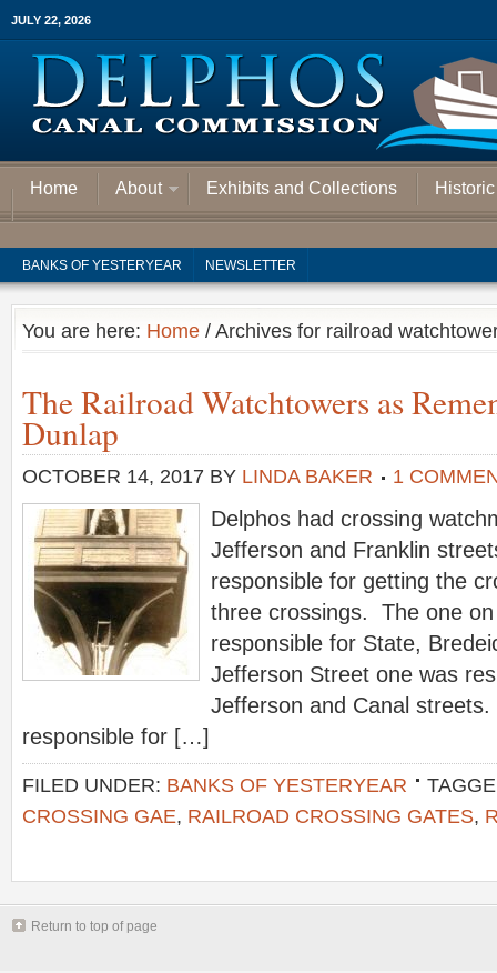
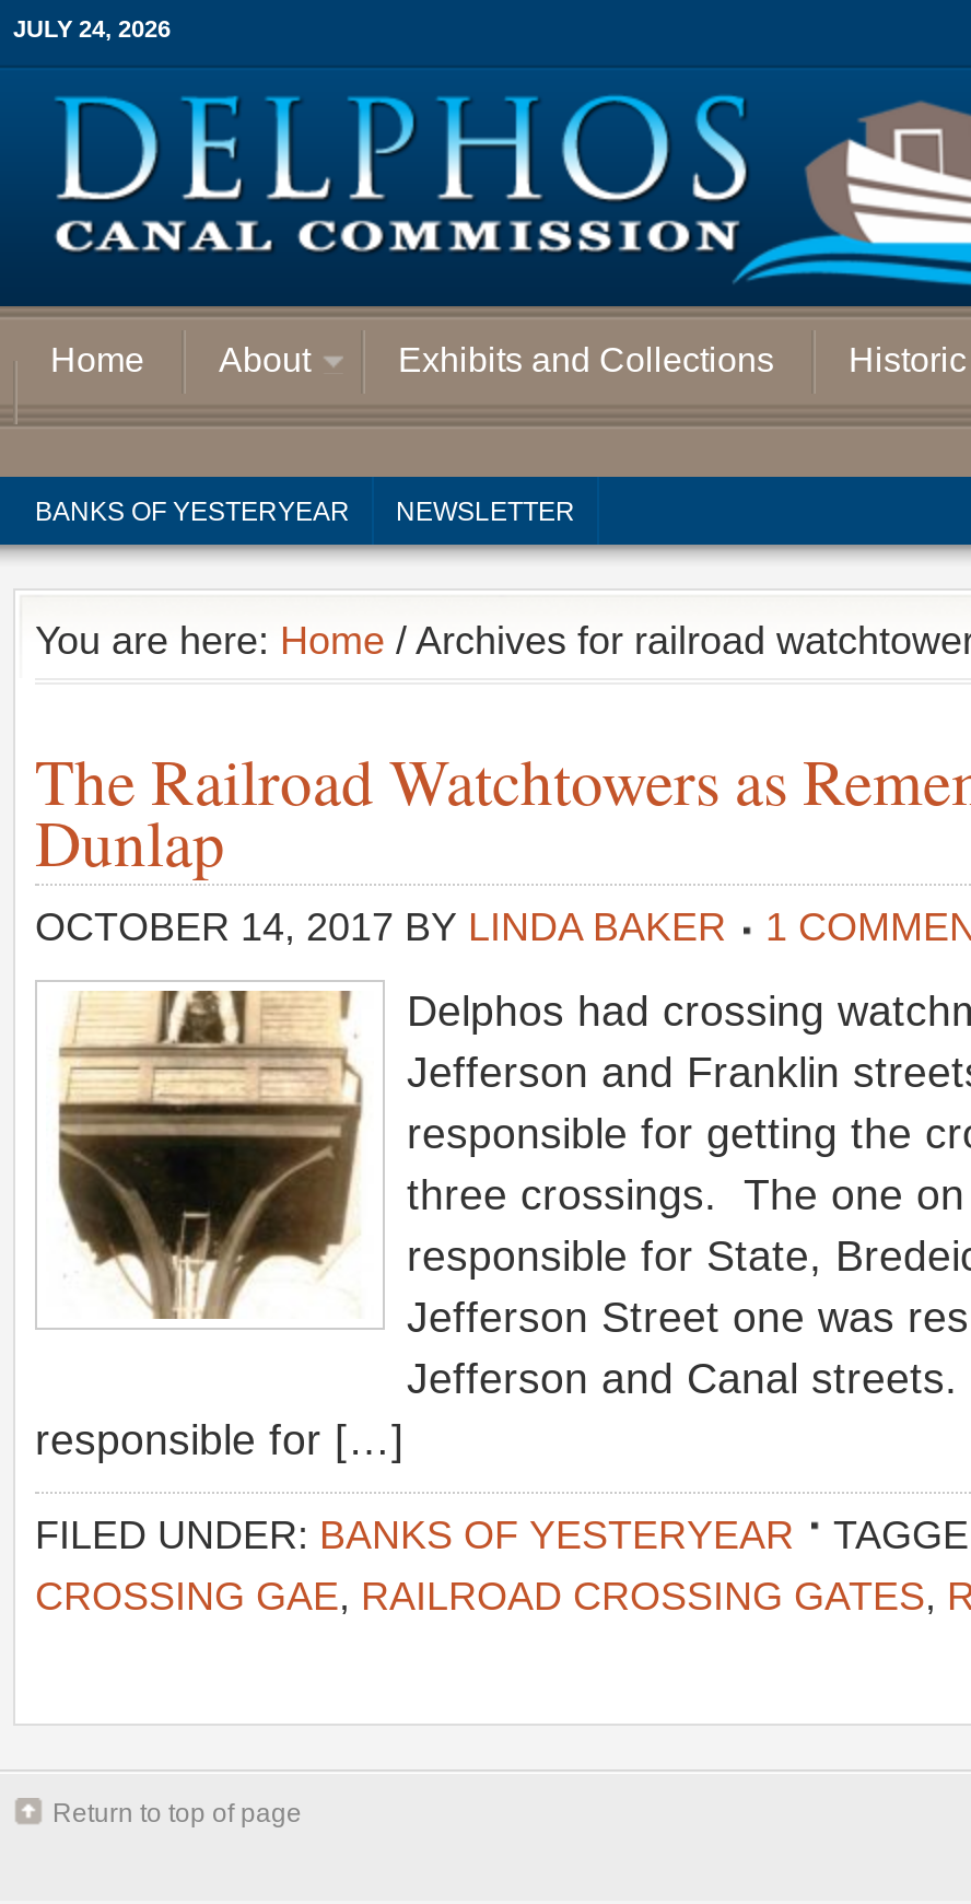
[11,13,91,27] JULY 22, 2026 -> [13,15,171,42] JULY 24, 2026

